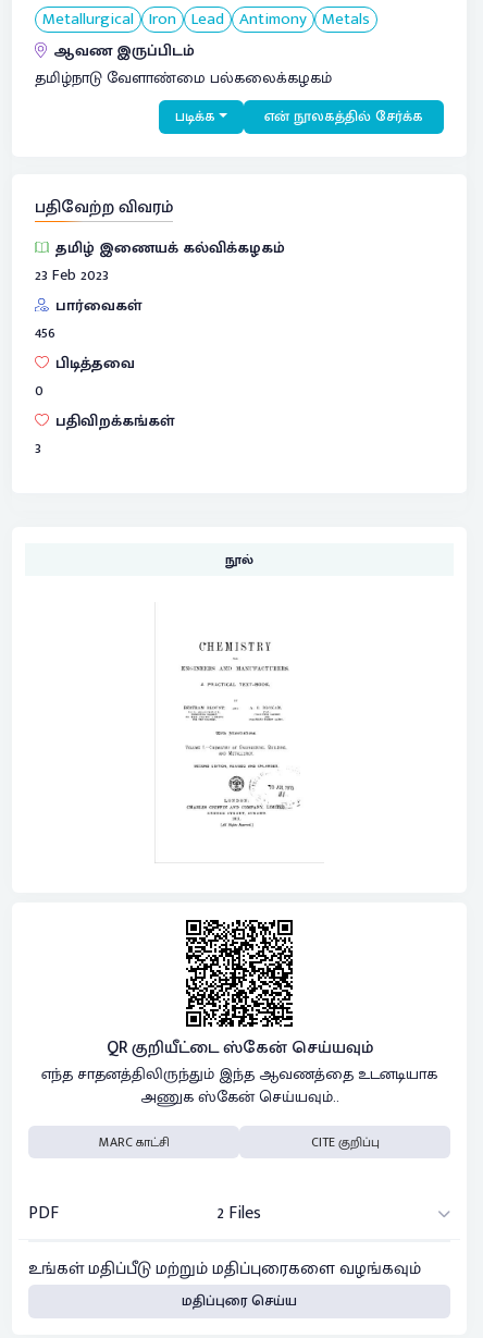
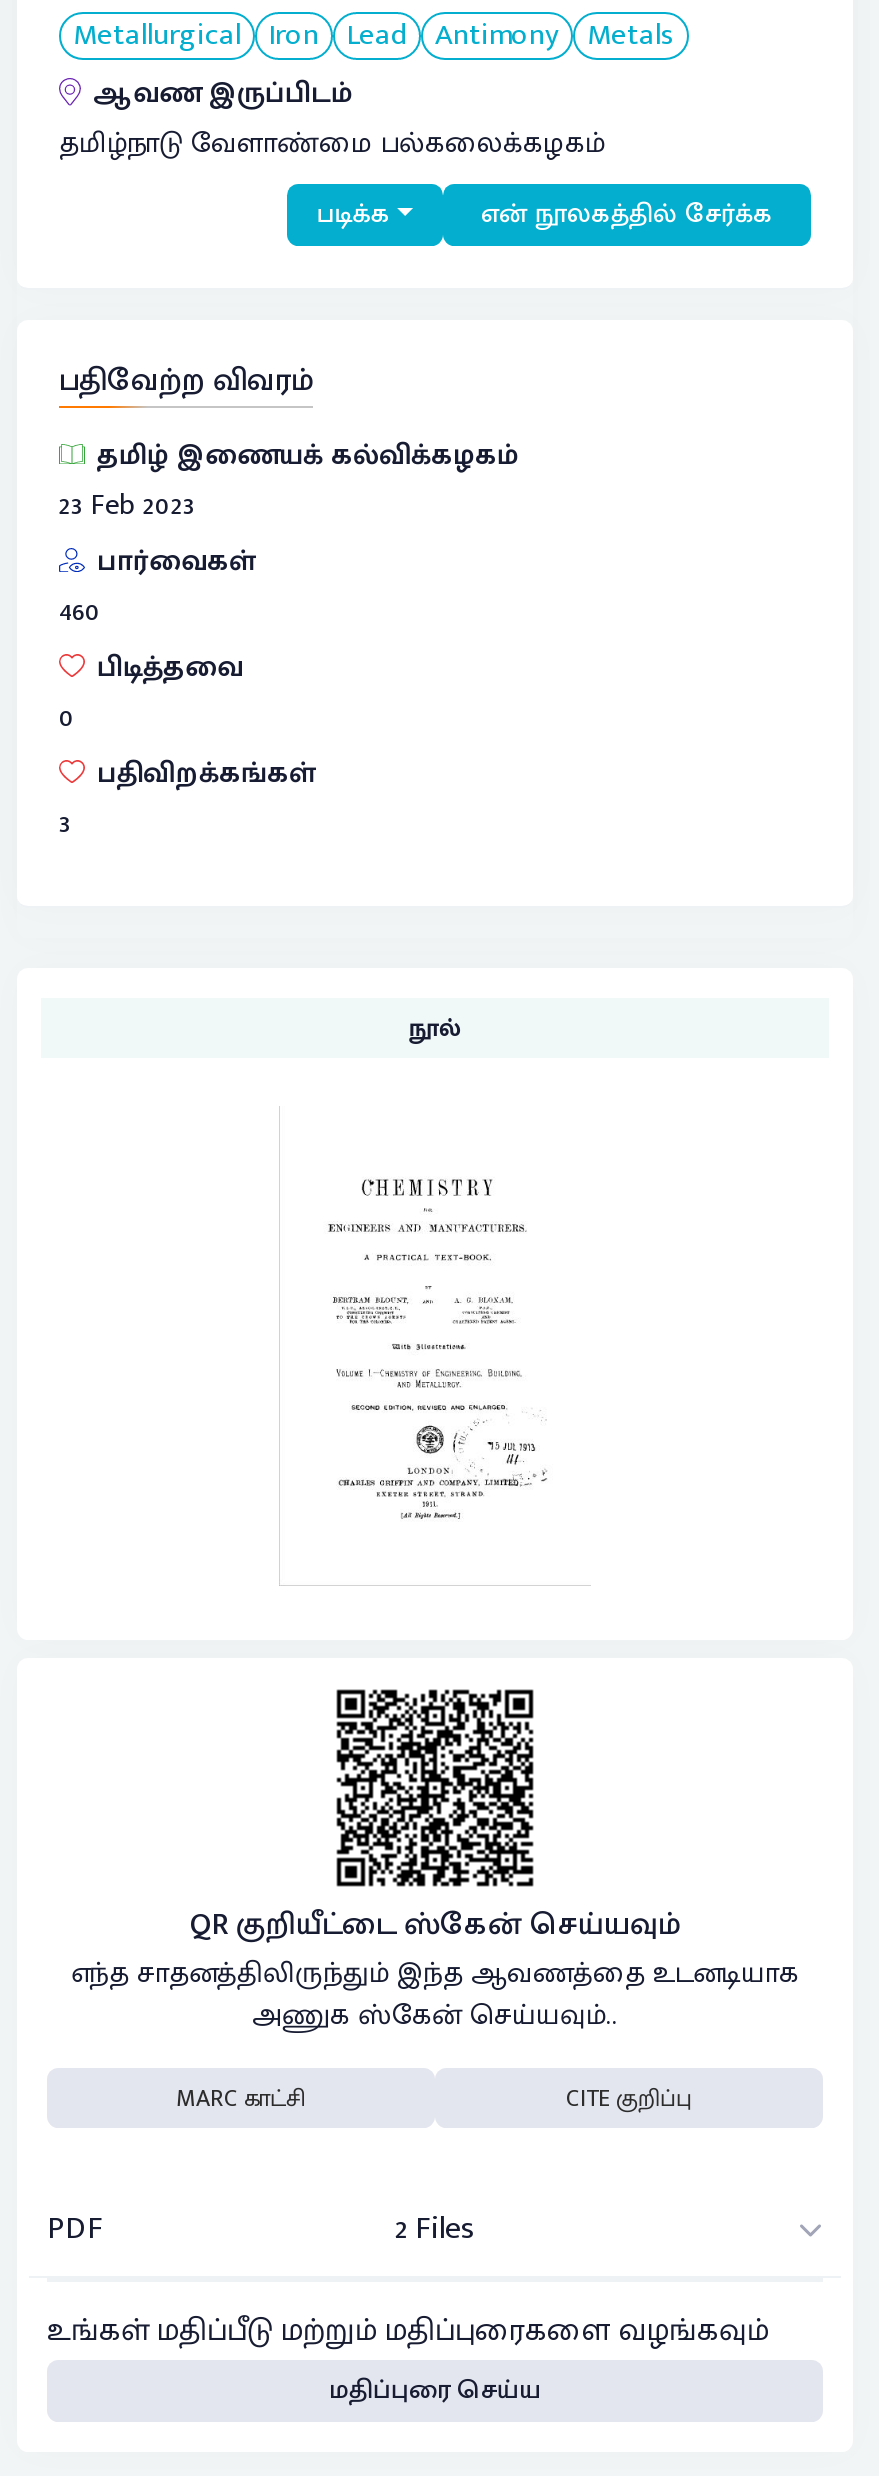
[35,320,55,346] 456 -> [59,588,101,636] 460

